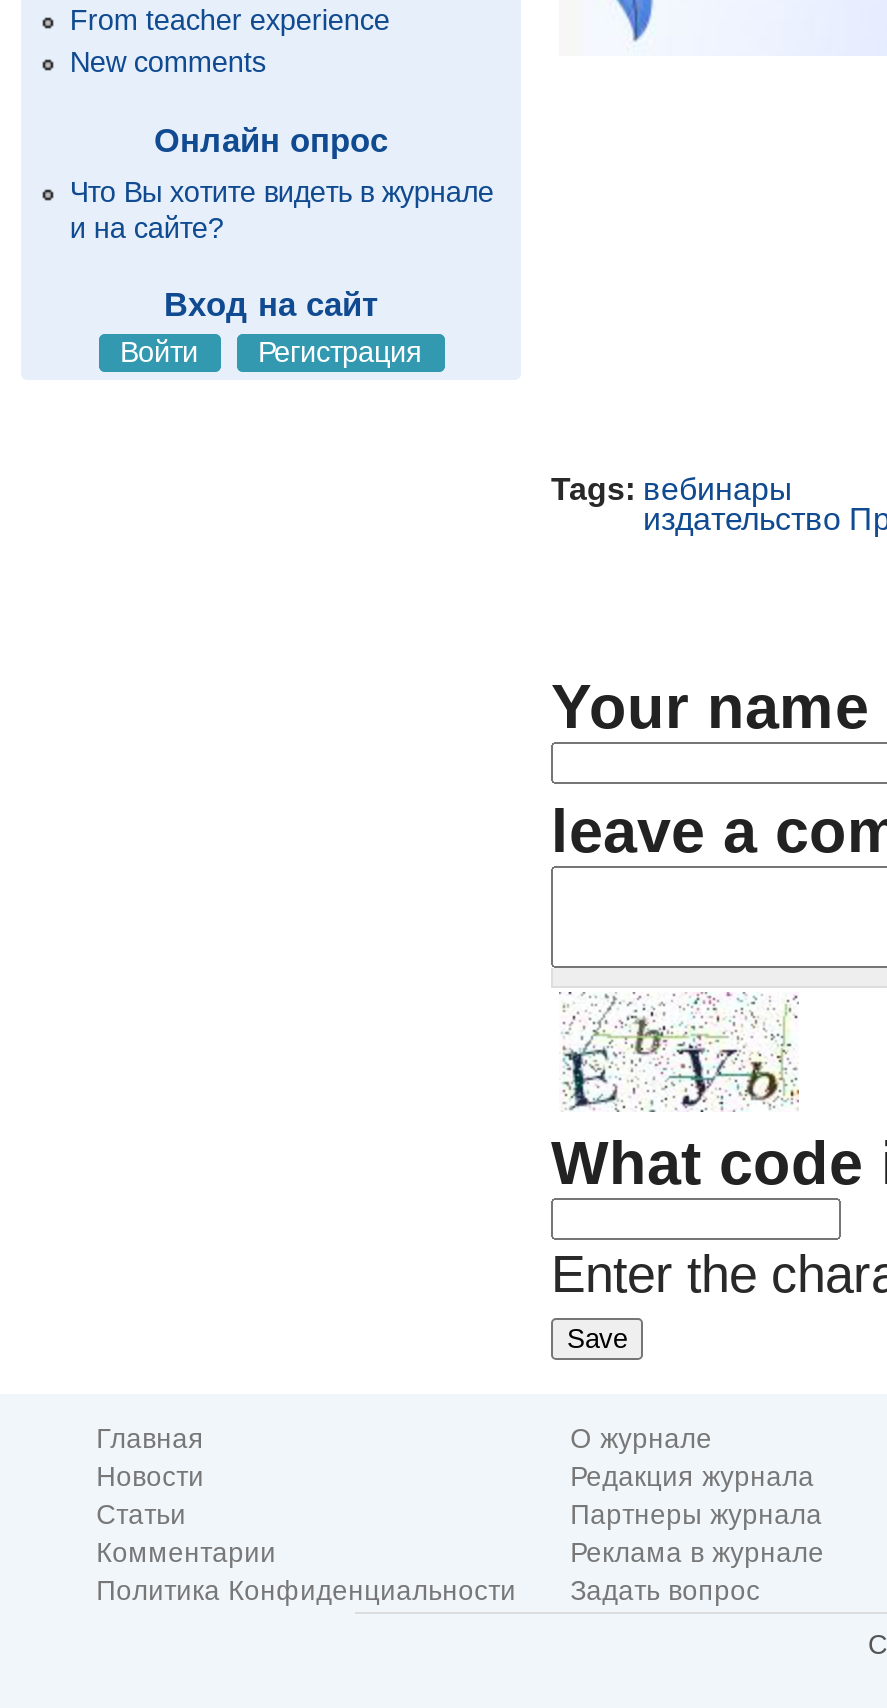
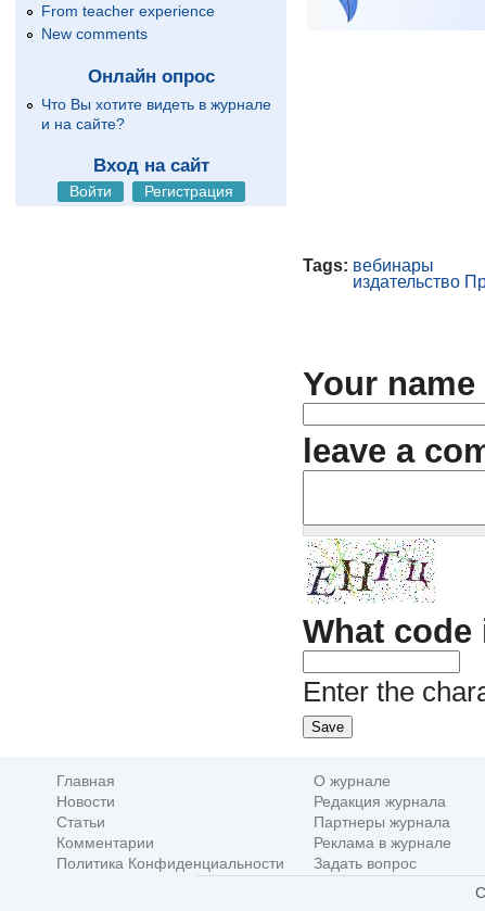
[561,992,801,1114] [image] -> [307,537,436,604] [image]

